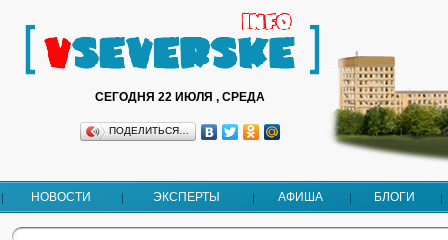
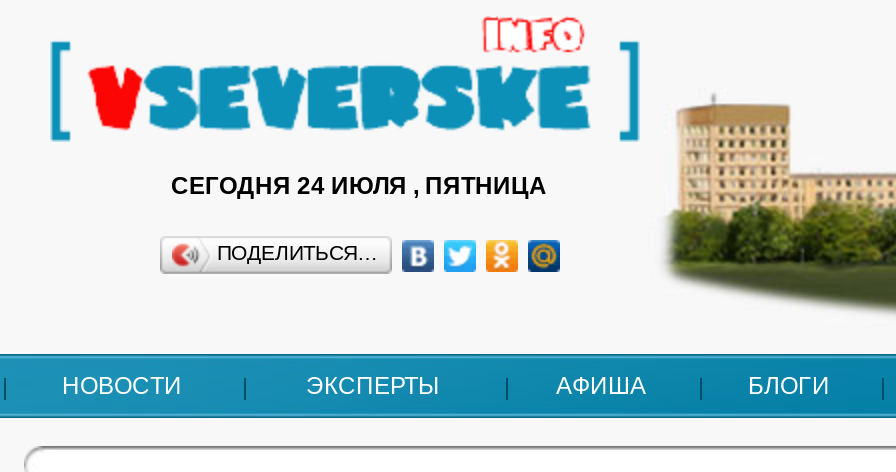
[94,90,264,104] СЕГОДНЯ 22 ИЮЛЯ , СРЕДА -> [171,172,547,200] СЕГОДНЯ 24 ИЮЛЯ , ПЯТНИЦА

